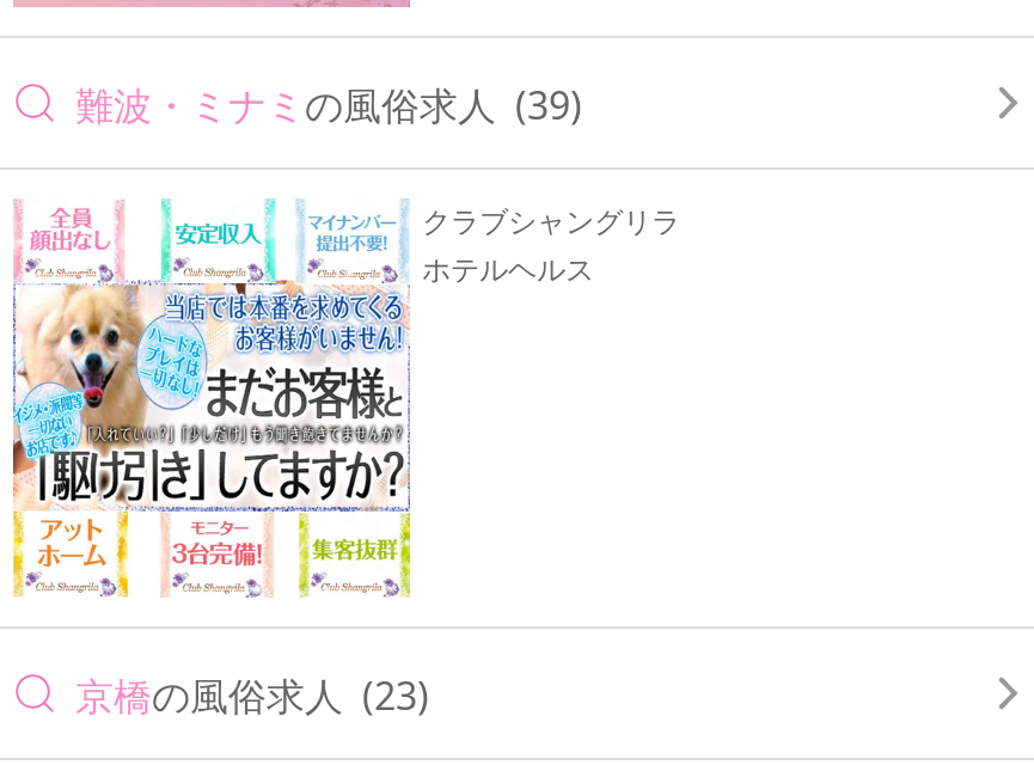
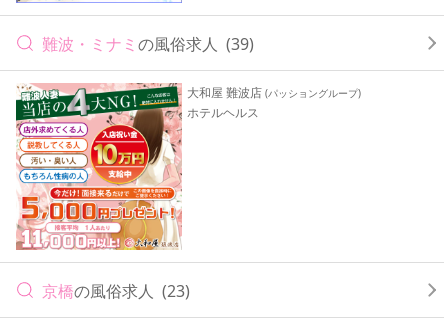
[11,196,680,598] [image] | クラブシャングリラ -> [15,82,361,251] [image] | 大和屋 難波店(パッショングループ)

